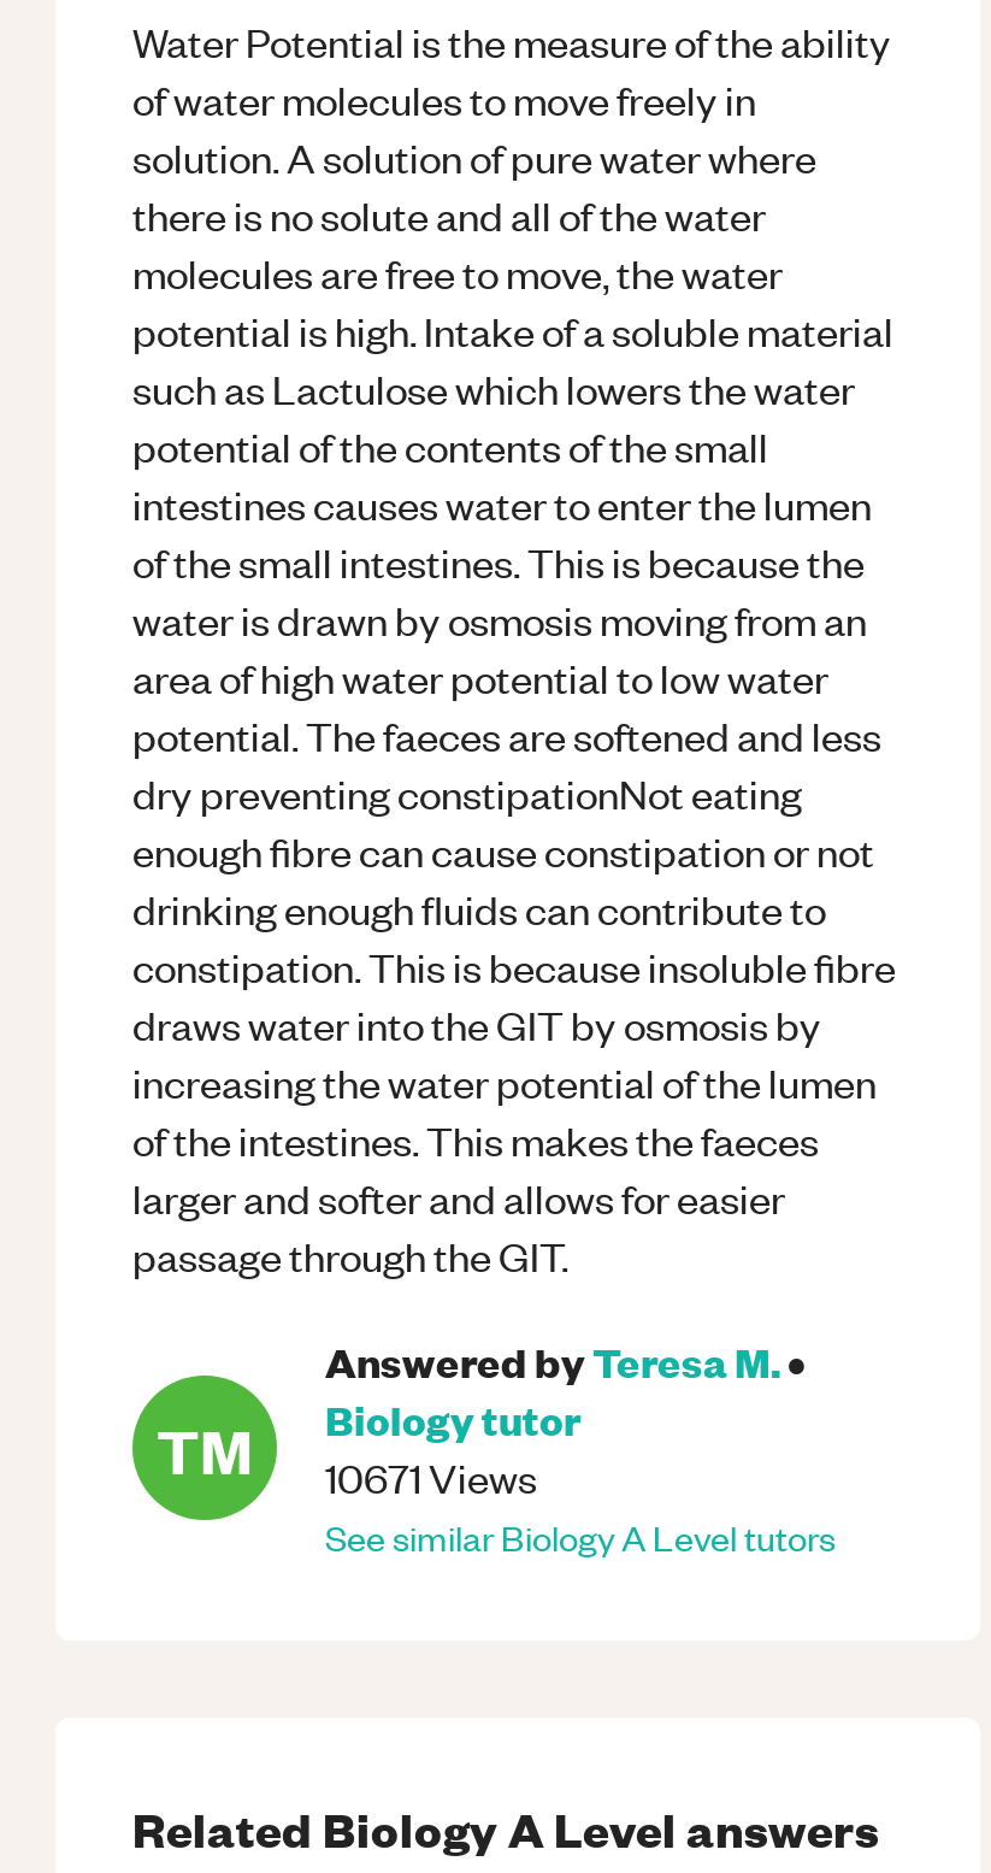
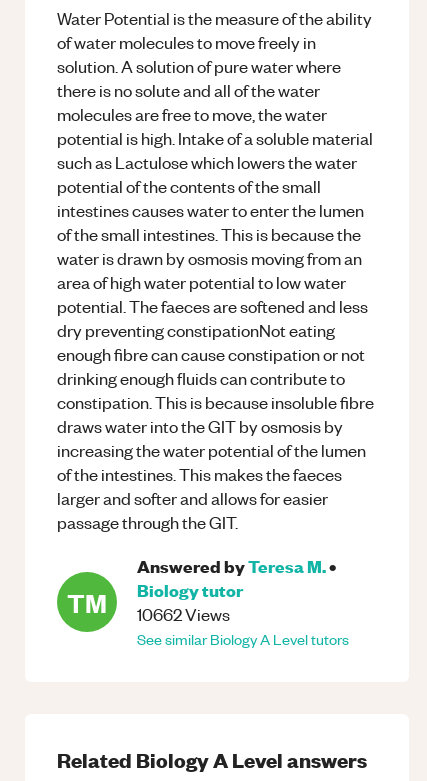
[157,1390,580,1503] TM 10671 Views Biologytutor -> [67,578,243,625] TM 10662 Views Biologytutor

